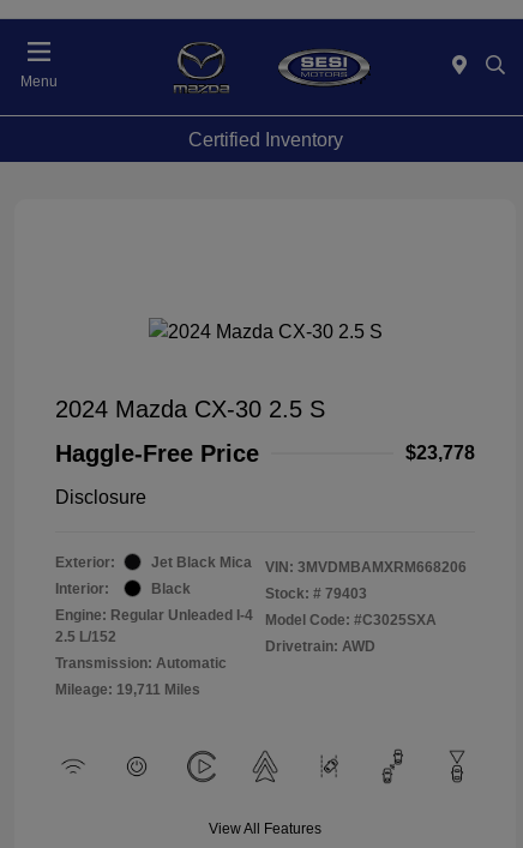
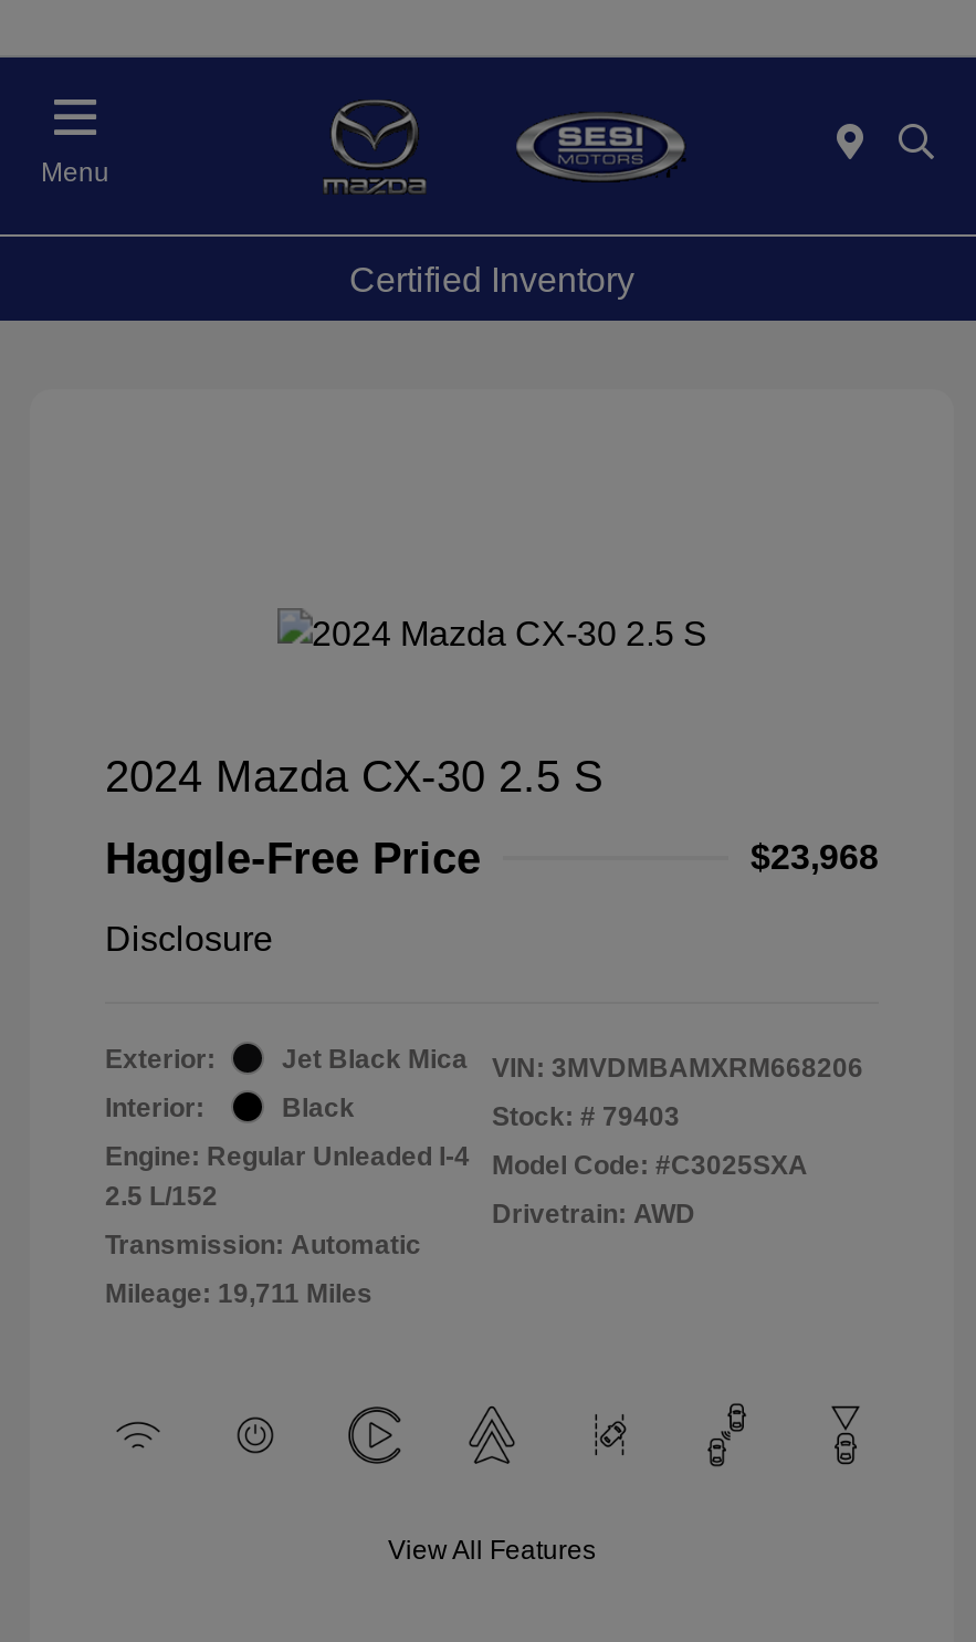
[405,443,475,463] $23,778 -> [751,838,879,876] $23,968

